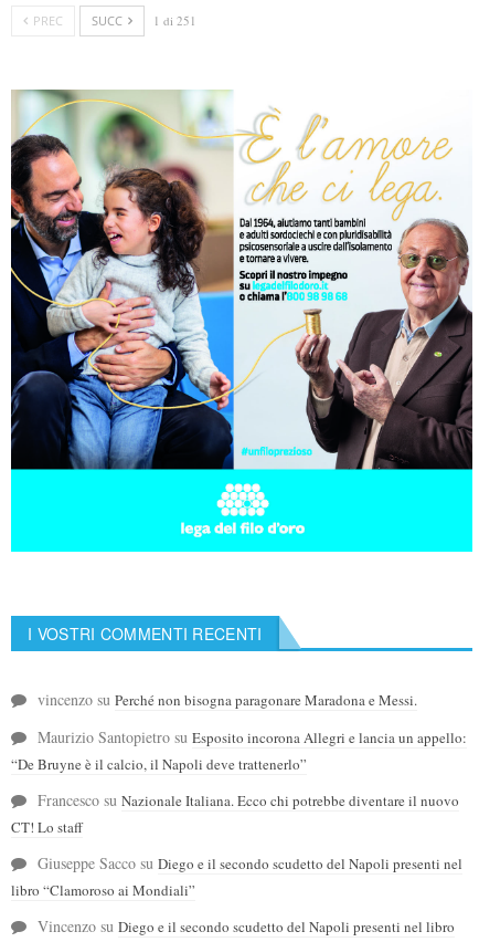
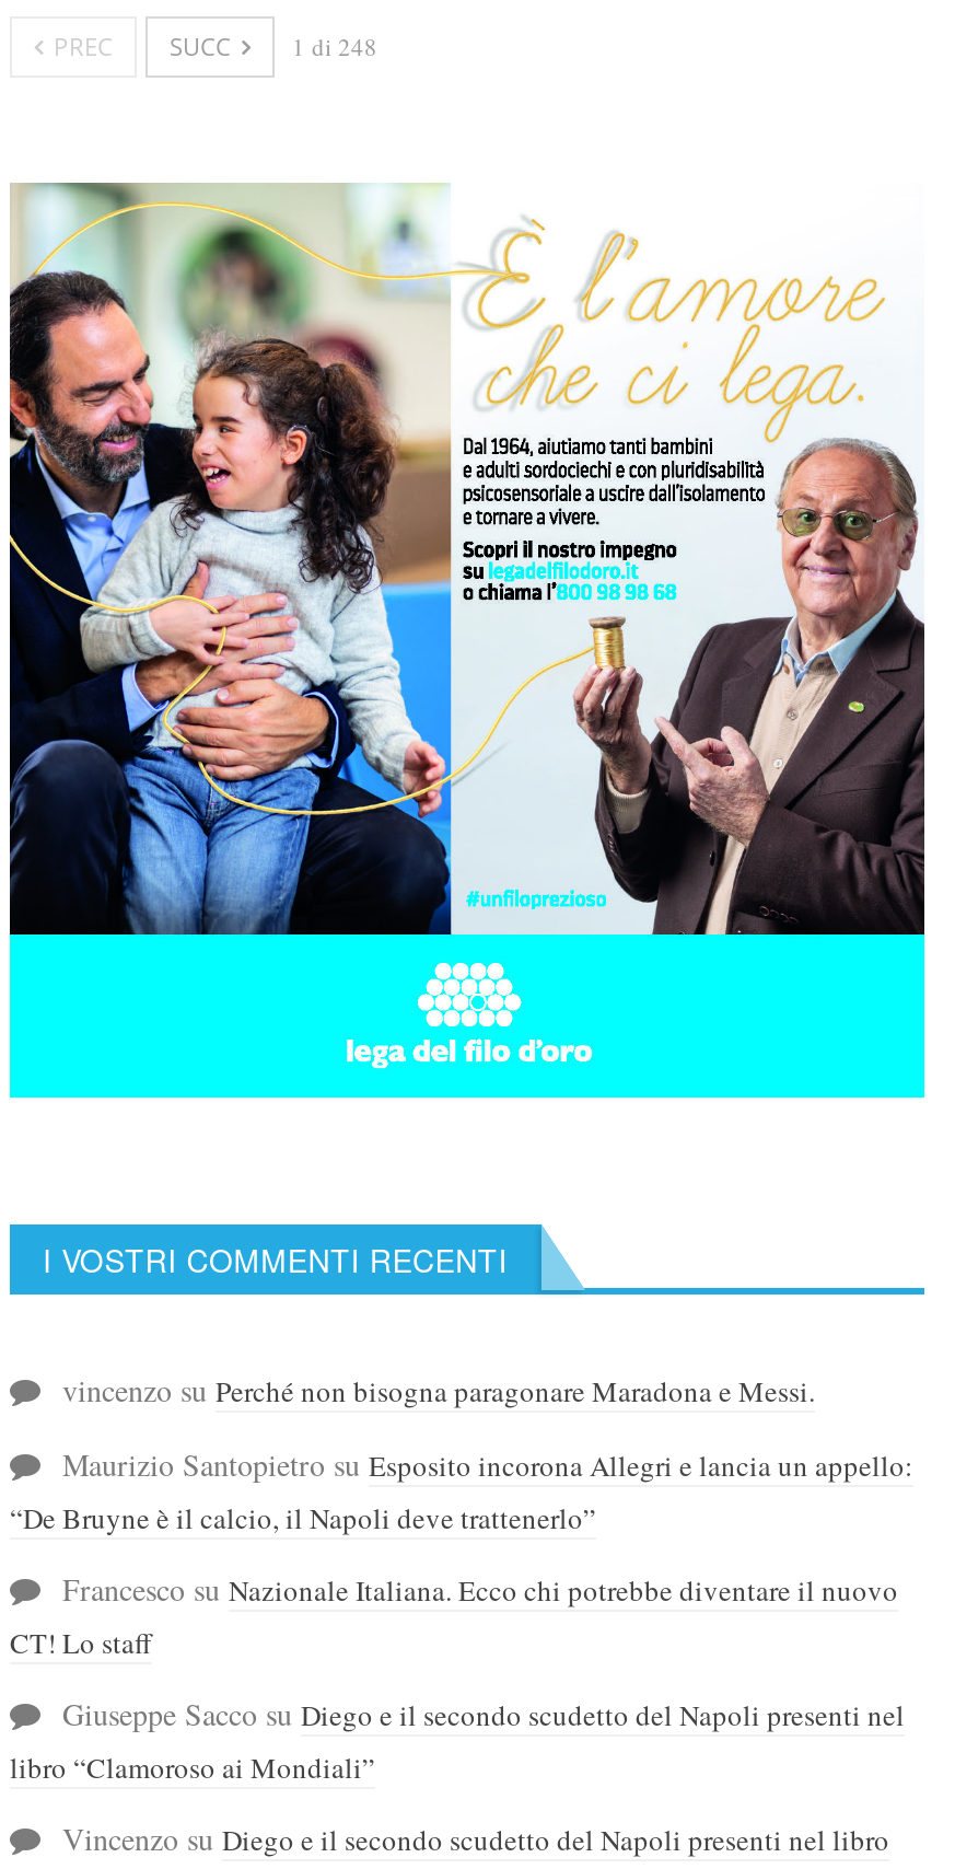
[30,13,196,29] PREC SUCC 1 di 251 -> [47,31,377,63] PREC SUCC 1 di 248

